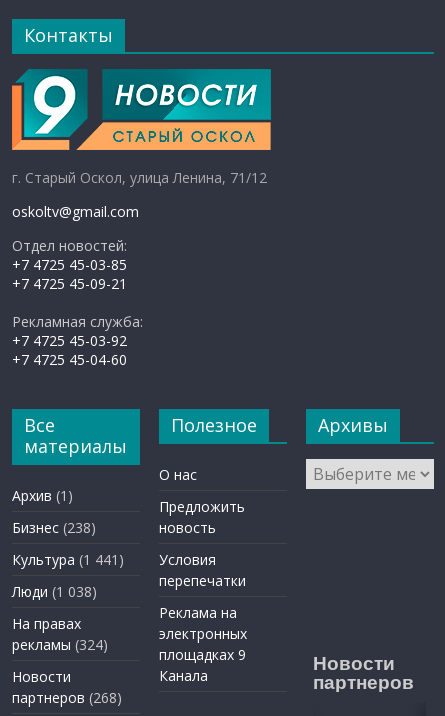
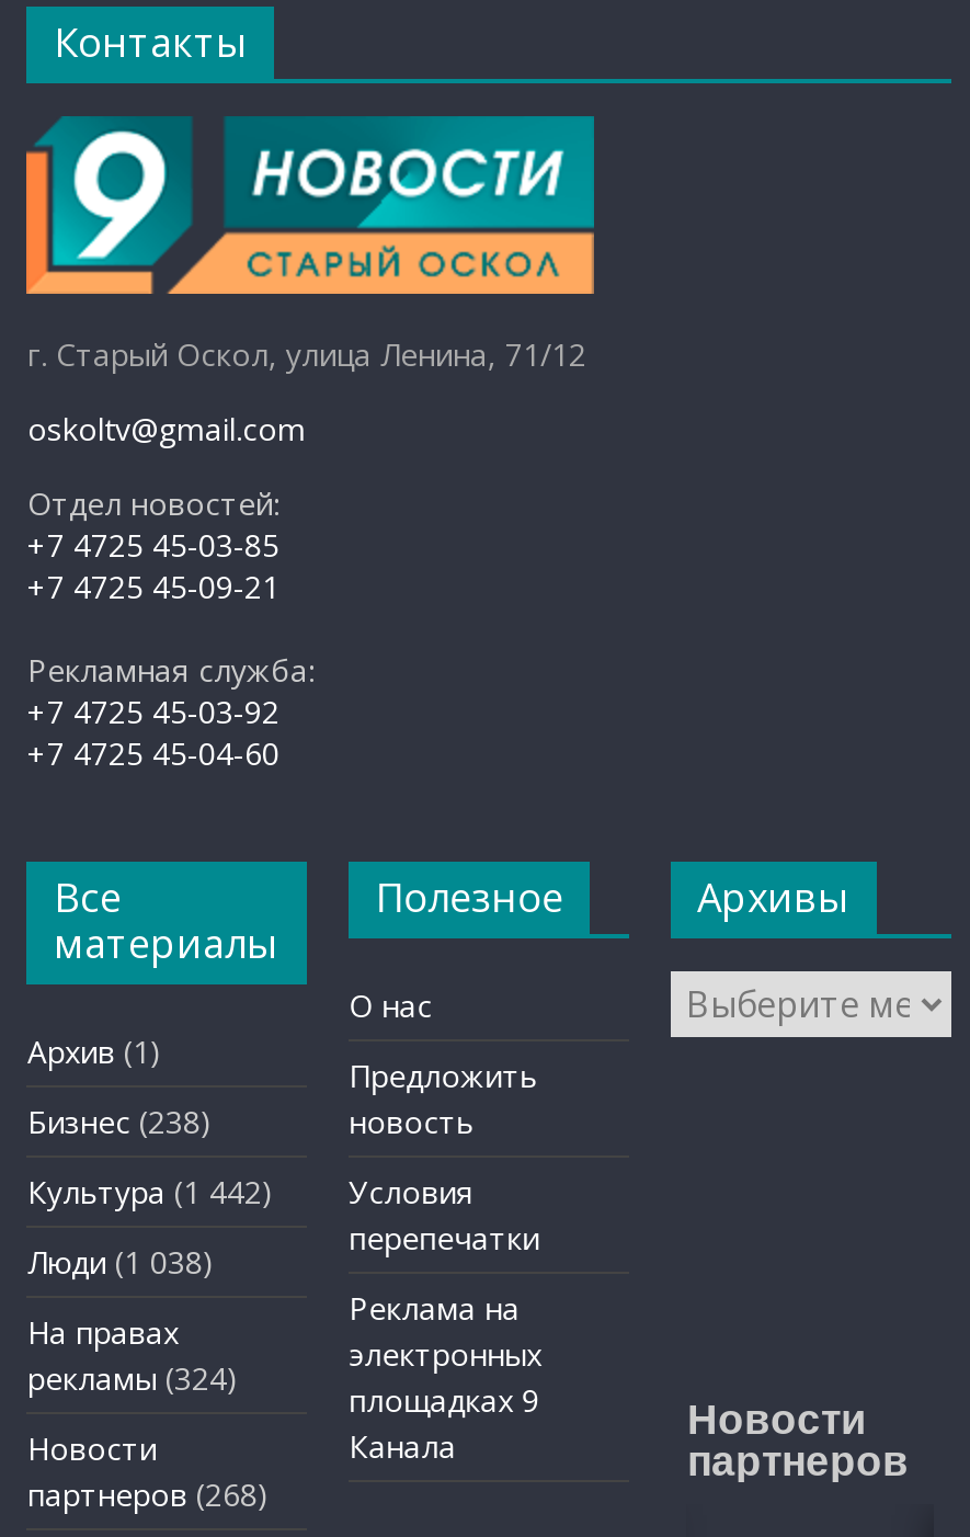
[12,550,216,569] Культура (1 441) Условия -> [27,1171,474,1212] Культура (1 442) Условия

